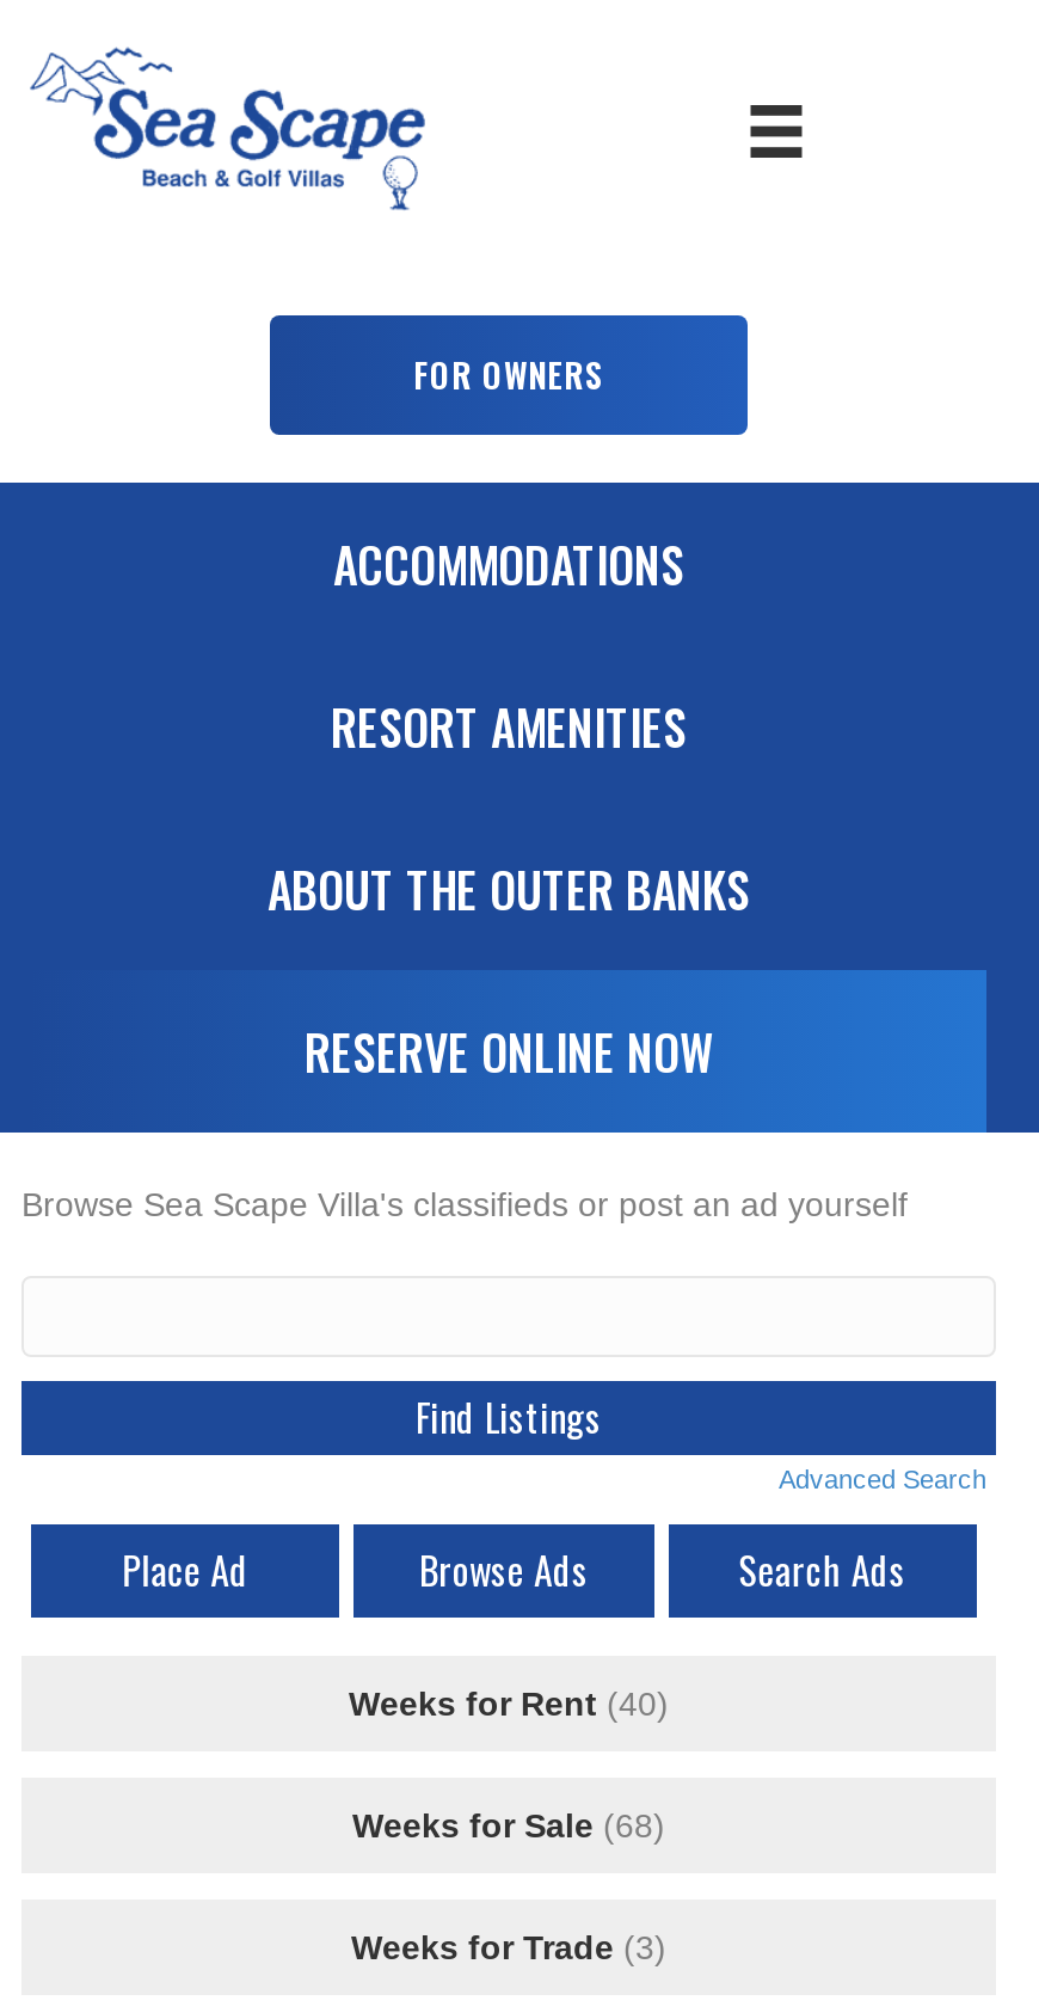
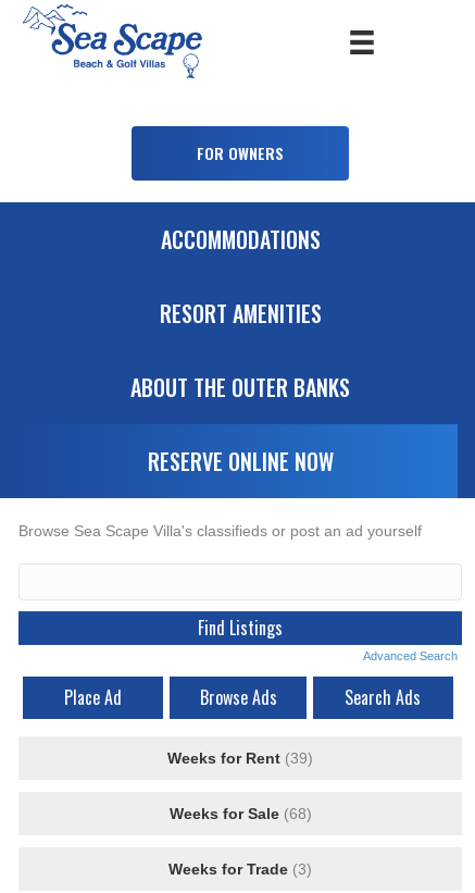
[349,1685,669,1723] Weeks for Rent (40) -> [167,750,313,767] Weeks for Rent (39)

